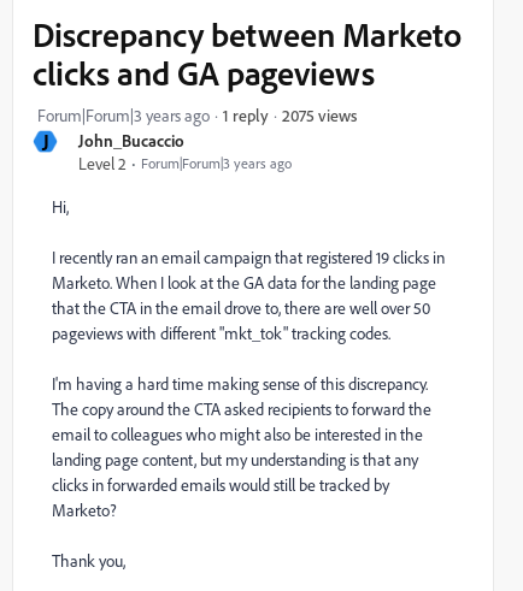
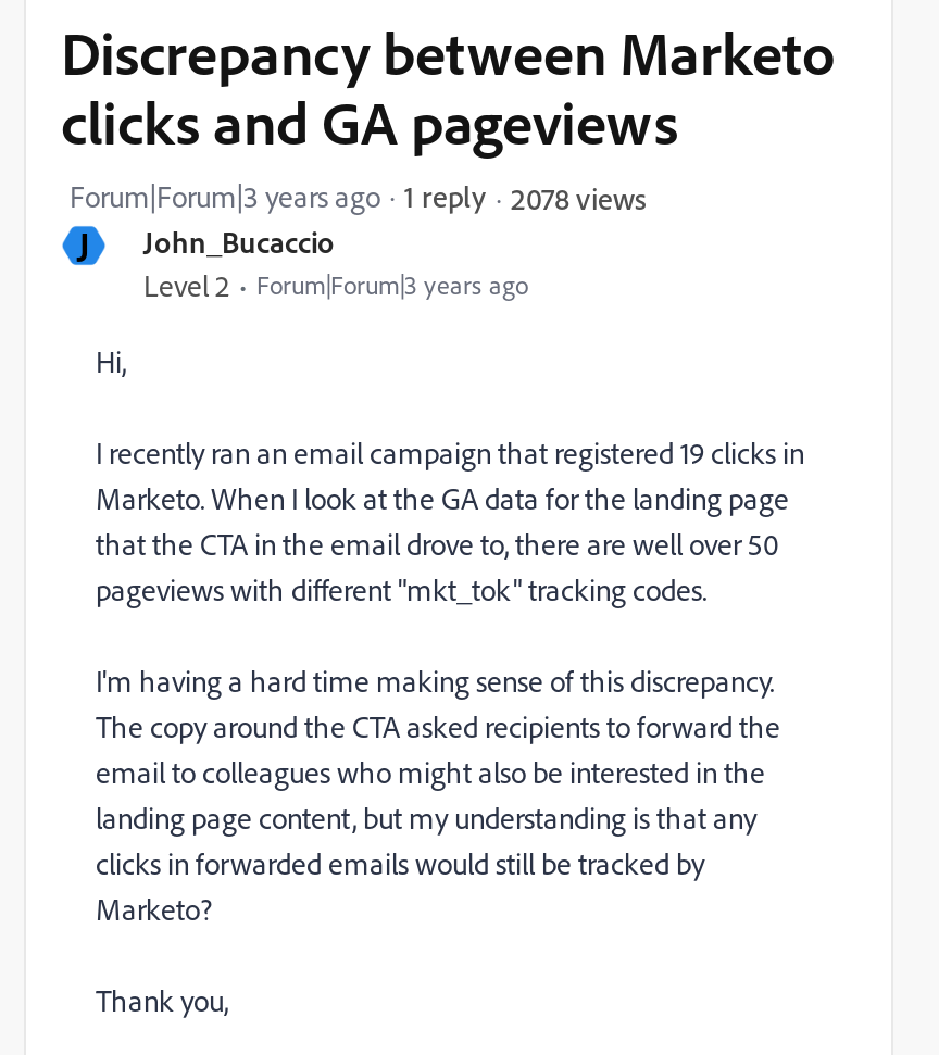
[282,104,357,125] 2075 views -> [511,178,646,215] 2078 views

